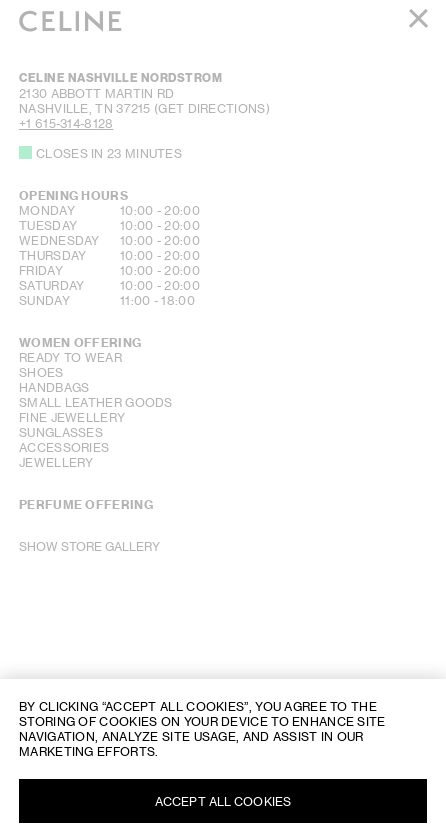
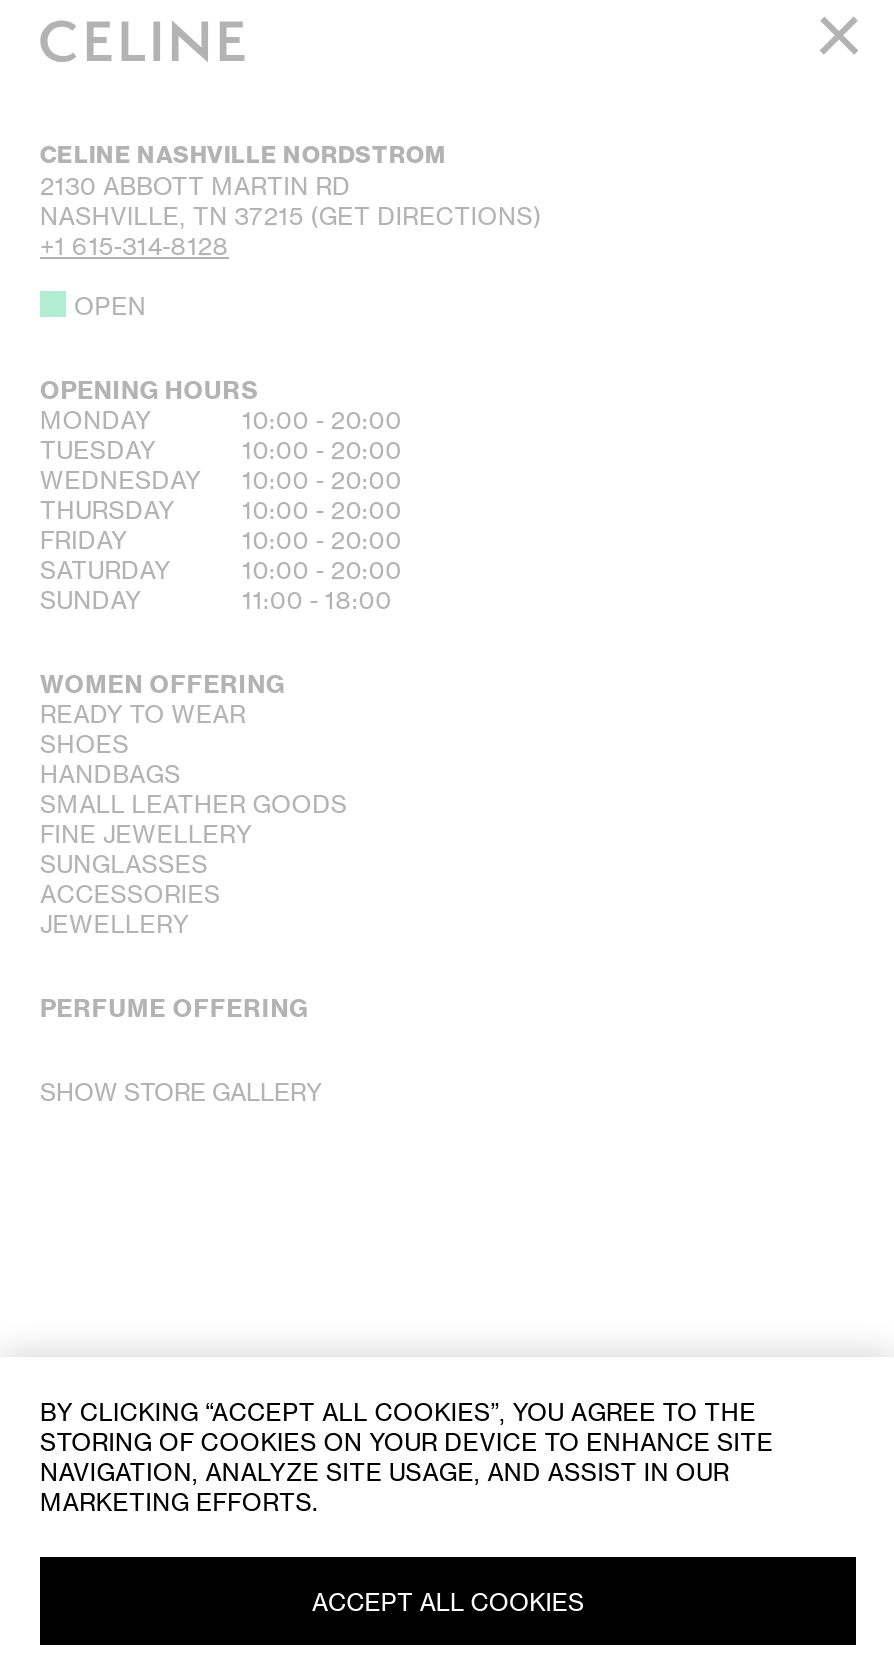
[36,146,182,161] CLOSES IN 23 MINUTES -> [74,291,146,321] OPEN

